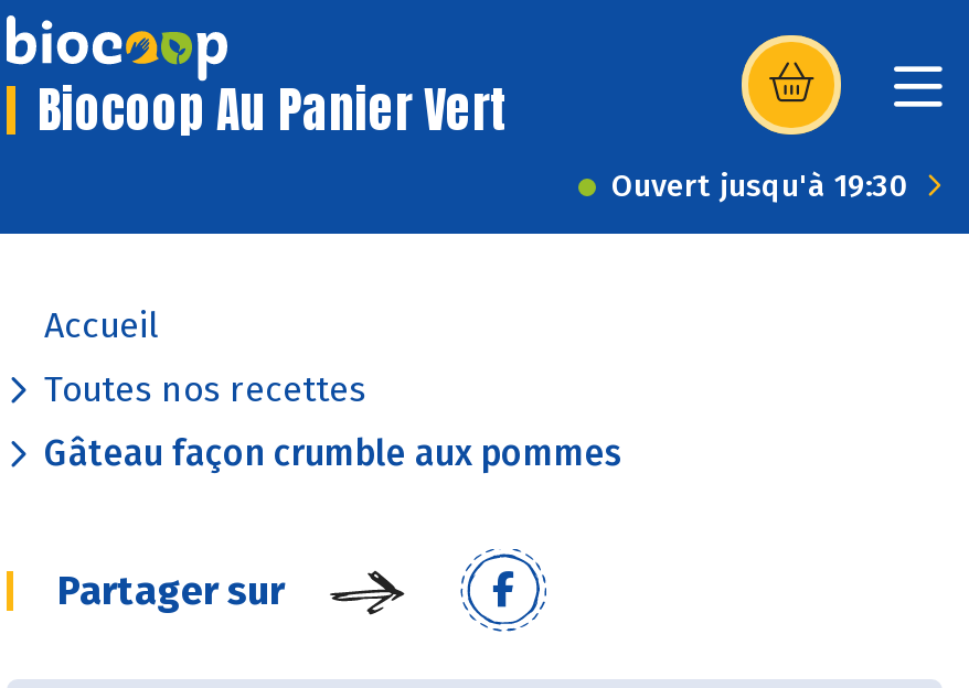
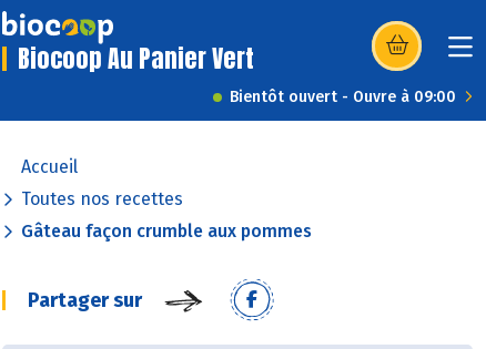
[611,168,909,205] Ouvert jusqu'à 19:30 -> [230,88,456,106] Bientôt ouvert - Ouvre à 09:00

